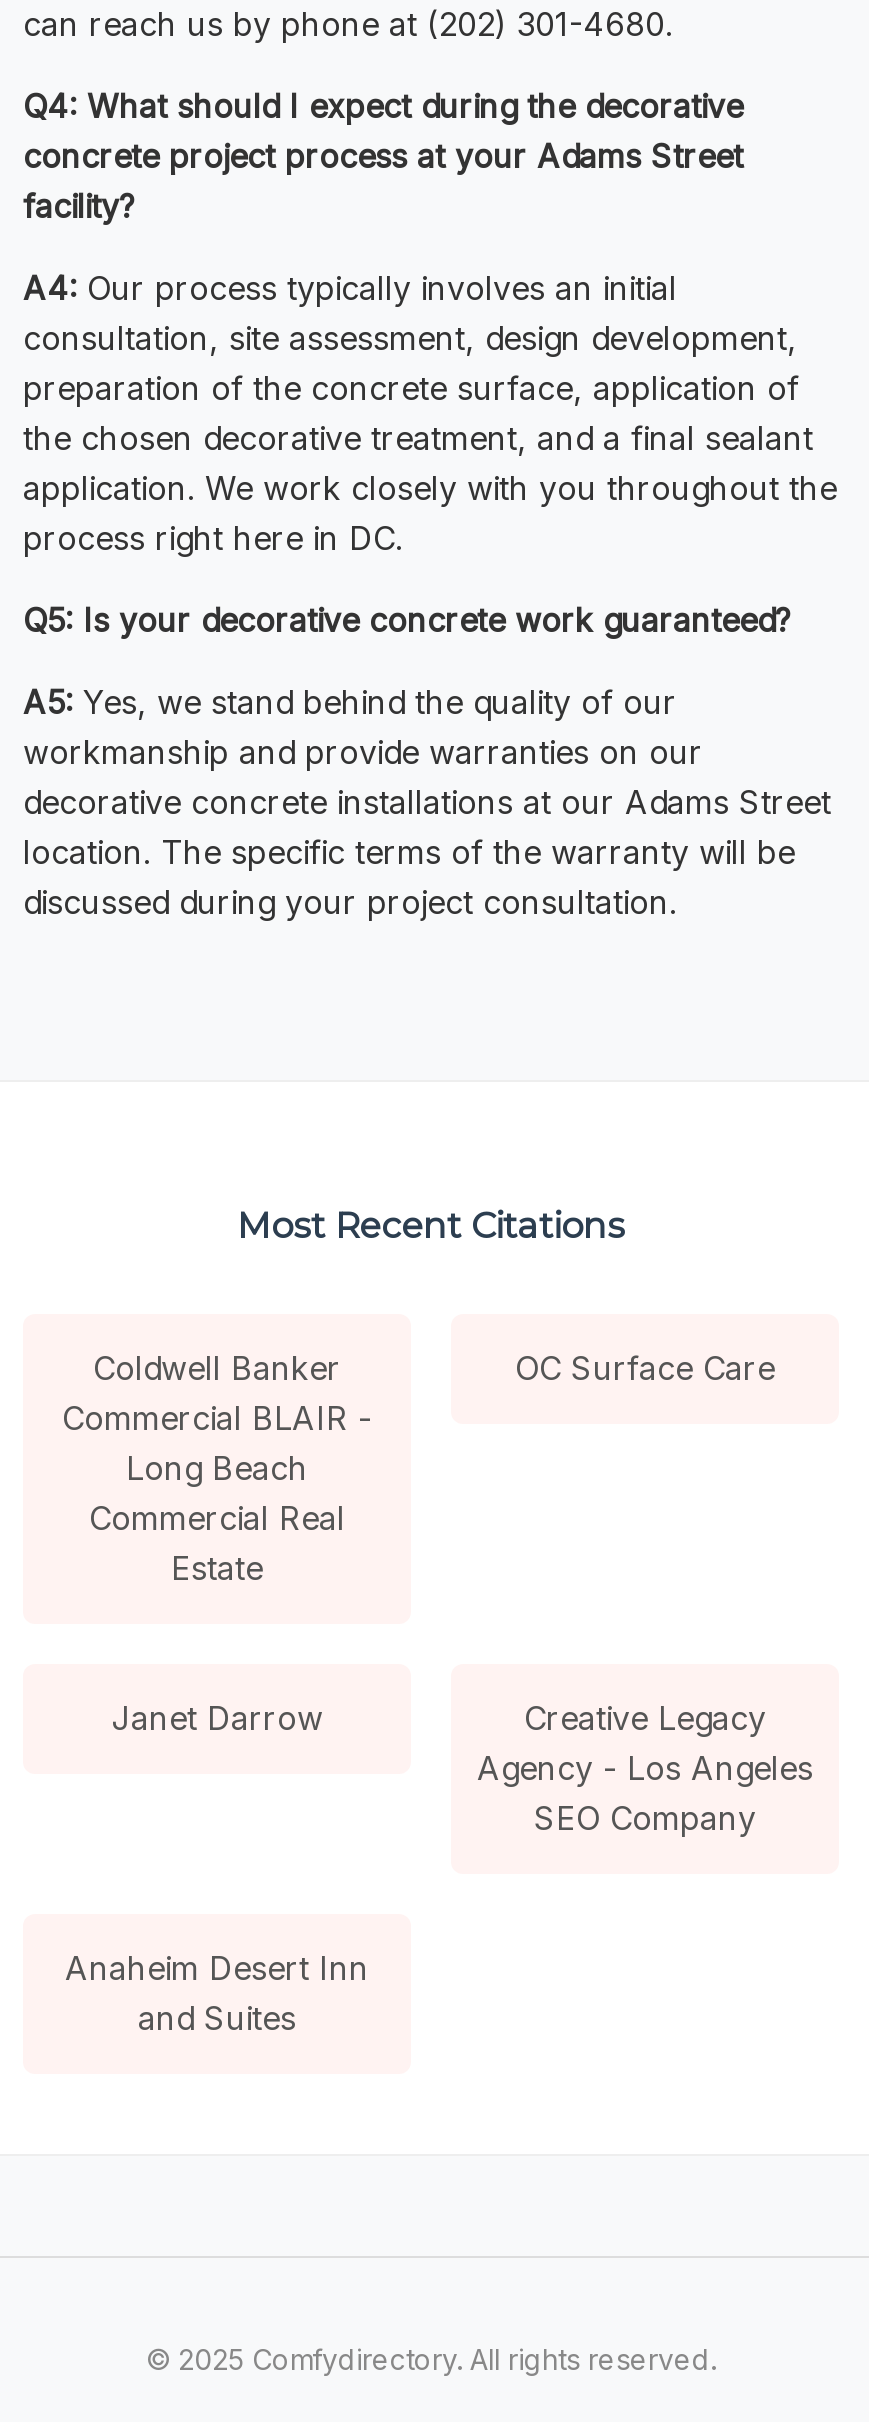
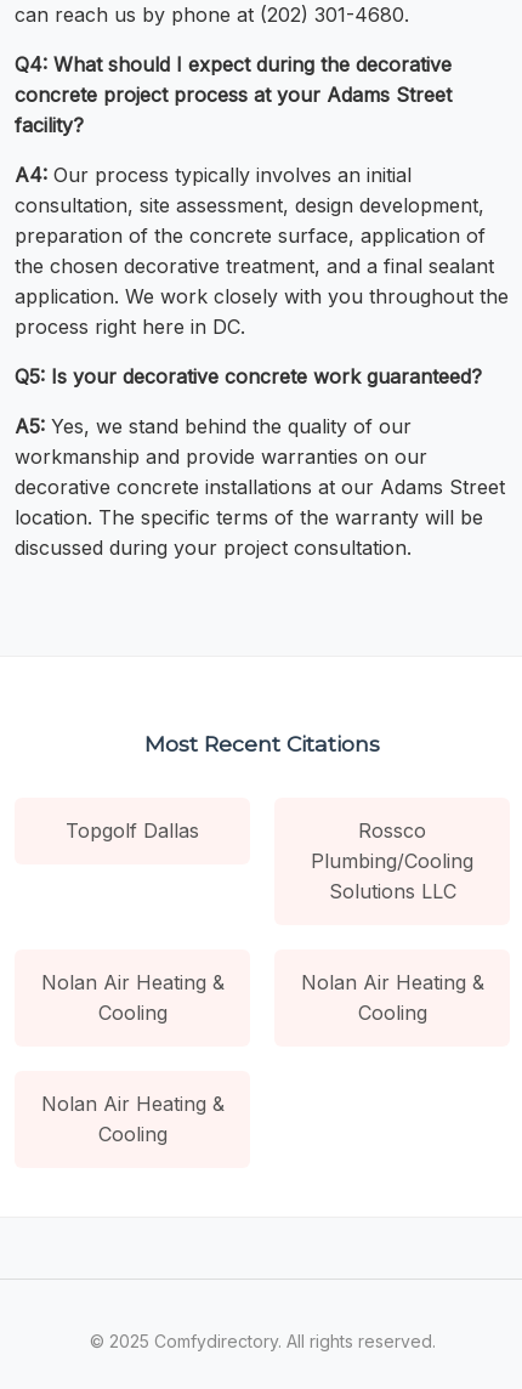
[62,1348,372,1588] Coldwell Banker | Commercial BLAIR - | Long Beach | Commercial Real | Estate -> [66,818,473,903] Topgolf Dallas | Rossco | Plumbing/Cooling | Solutions LLC
[515,1348,775,1388] OC Surface Care -> [41,970,224,1025] Nolan Air Heating & | Cooling
[111,1698,813,1838] Janet Darrow | Creative Legacy | Agency - Los Angeles | SEO Company -> [300,970,484,1025] Nolan Air Heating & | Cooling
[65,1948,369,2038] Anaheim Desert Inn | and Suites -> [41,1091,224,1146] Nolan Air Heating & | Cooling

